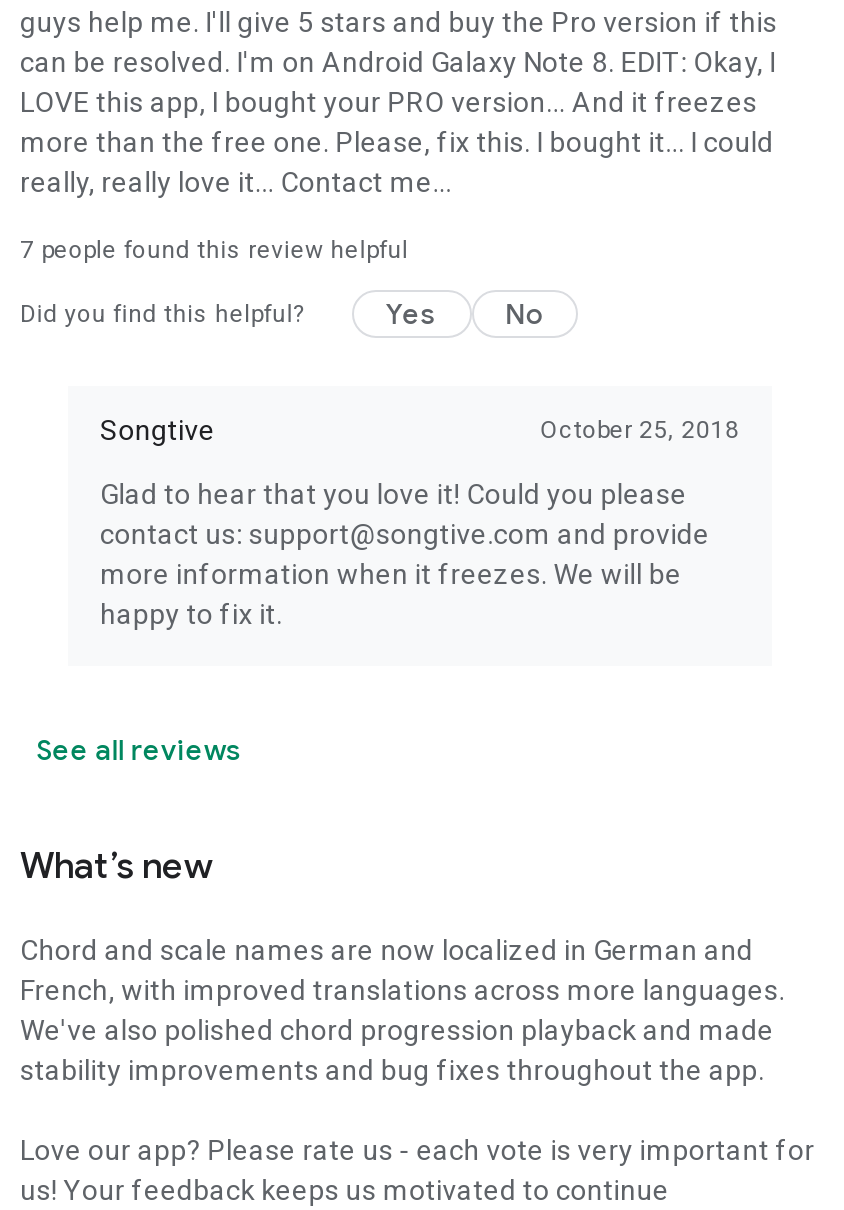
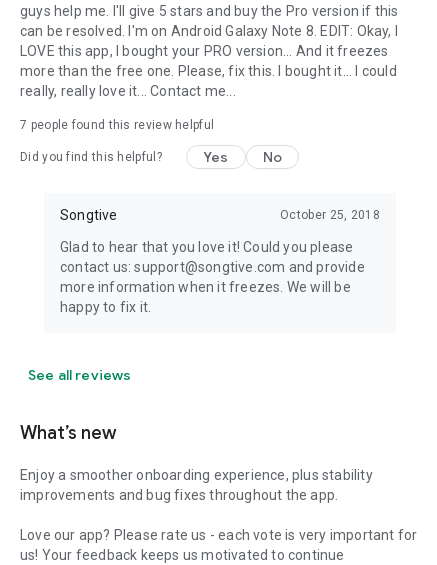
[20,934,785,1086] Chord and scale names are now localized in German and | French, with improved translations across more languages. | We've also polished chord progression playback and made | stability improvements and bug fixes throughout the app. -> [20,467,373,503] Enjoy a smoother onboarding experience, plus stability | improvements and bug fixes throughout the app.

